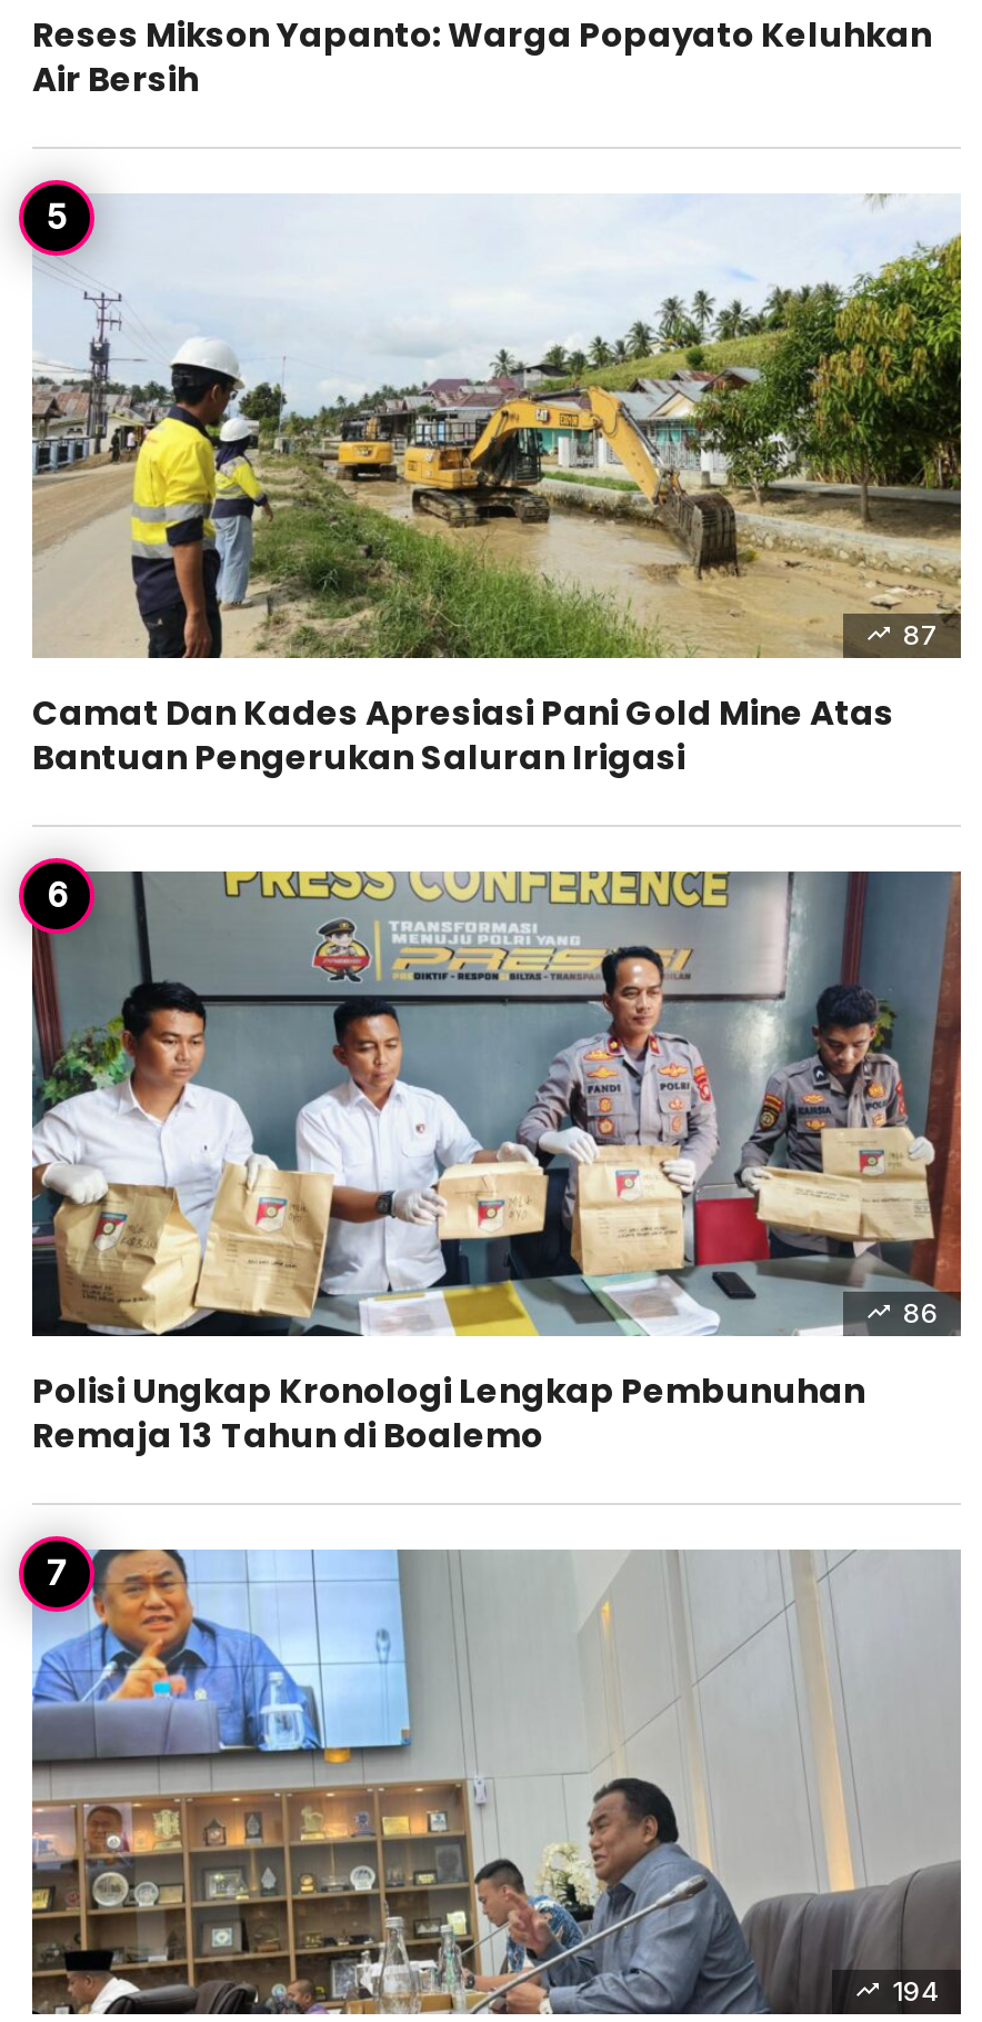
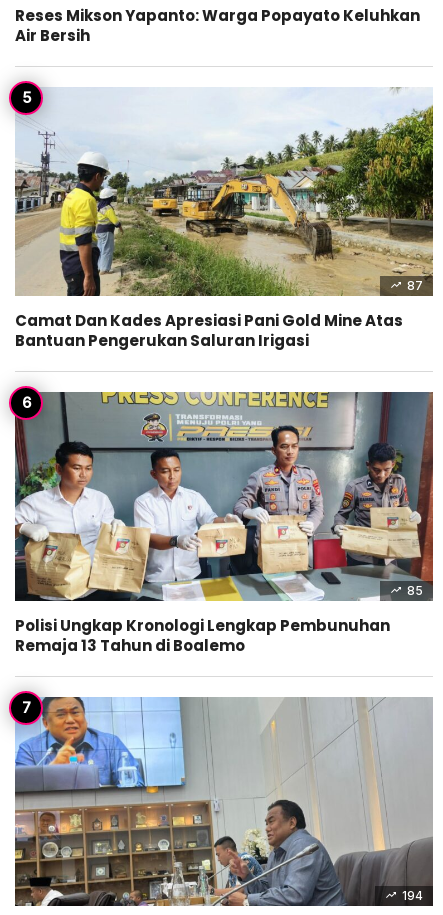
[903,1295,939,1329] 86 -> [407,583,423,598] 85

